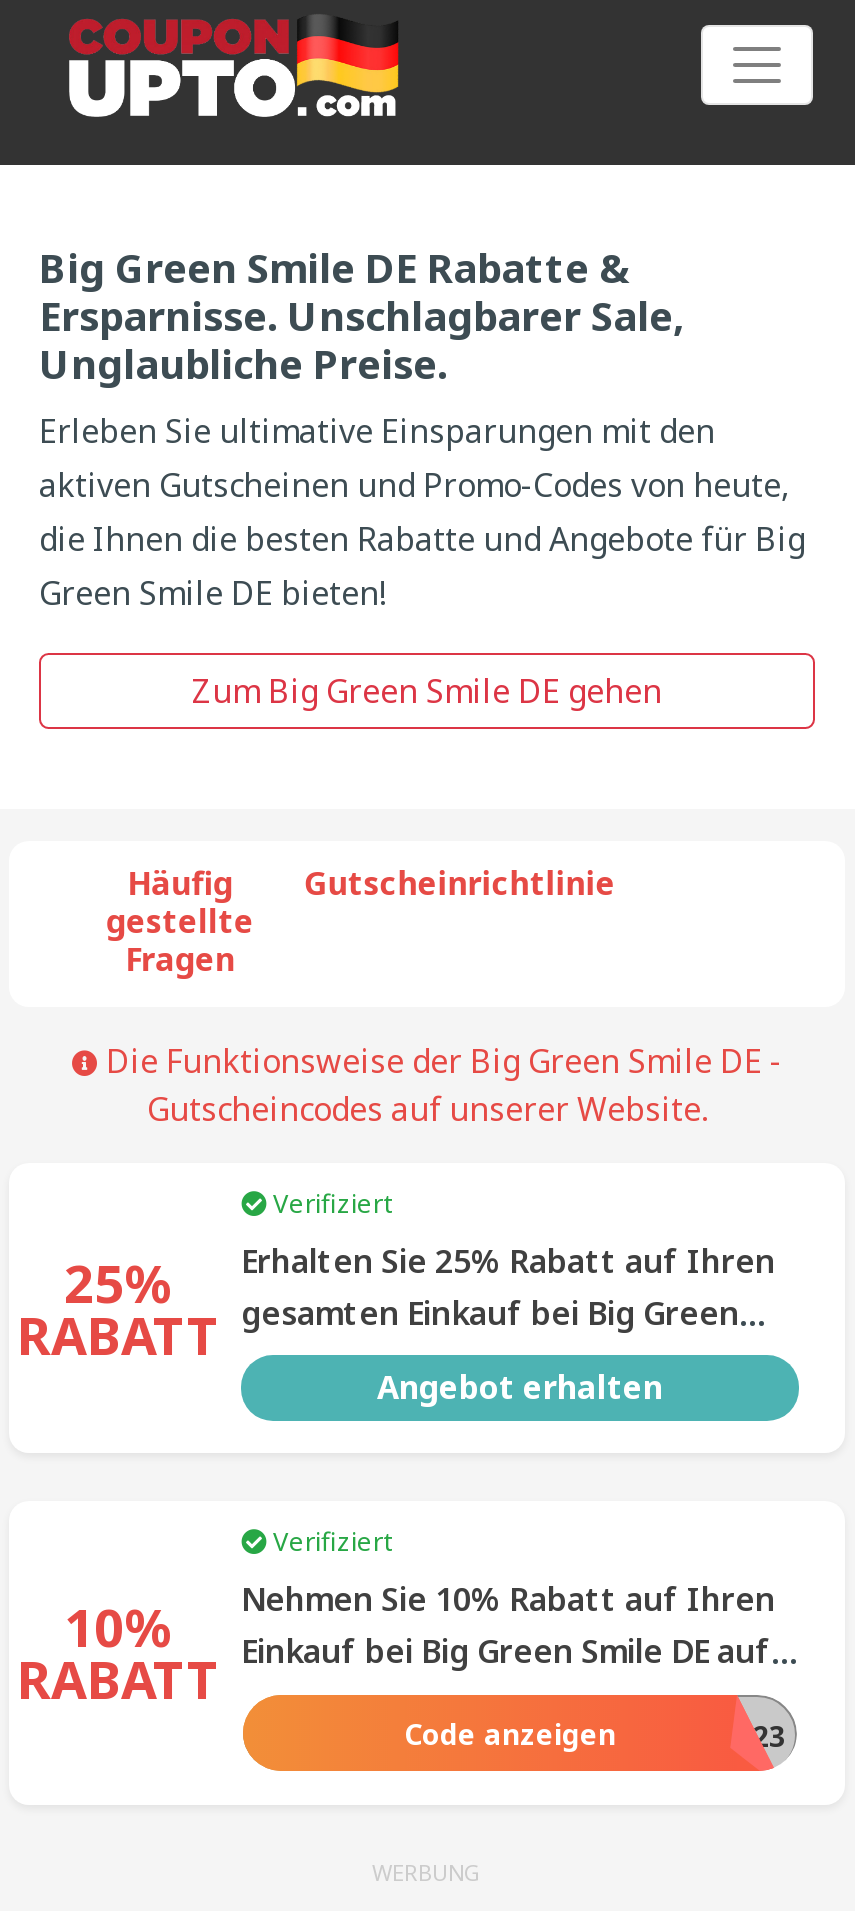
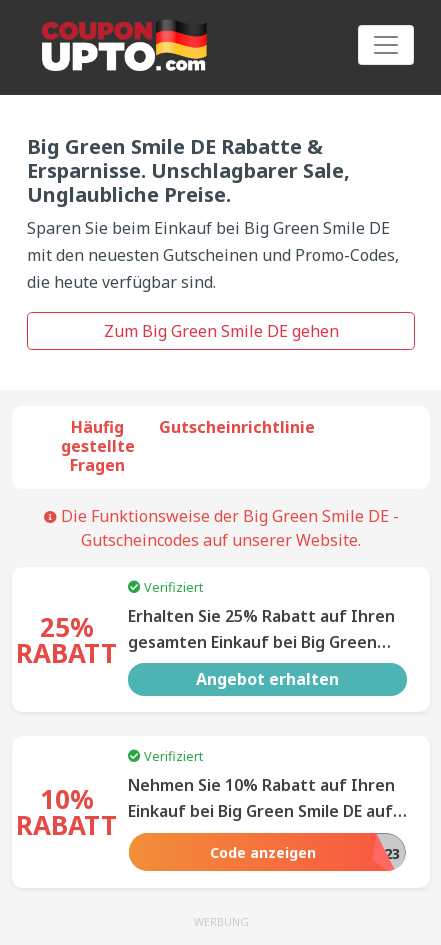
[39,410,805,616] Erleben Sie ultimative Einsparungen mit den | aktiven Gutscheinen und Promo-Codes von heute, | die Ihnen die besten Rabatte und Angebote für Big | Green Smile DE bieten! -> [27,217,399,293] Sparen Sie beim Einkauf bei Big Green Smile DE | mit den neuesten Gutscheinen und Promo-Codes, | die heute verfügbar sind.

